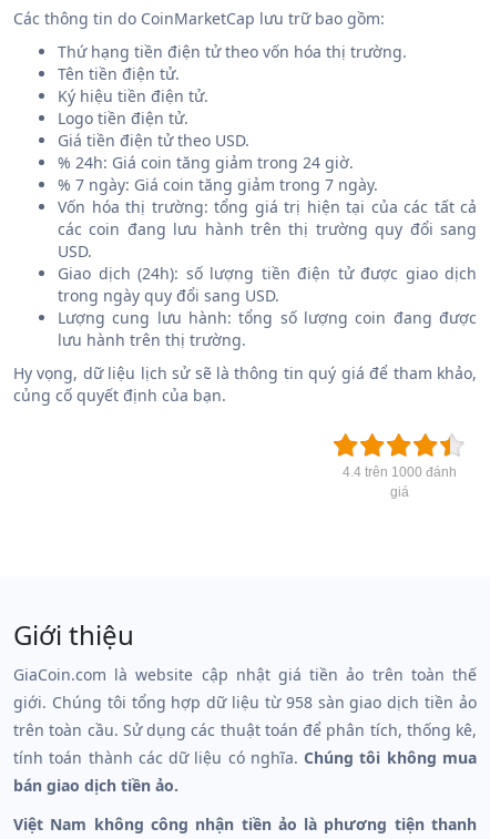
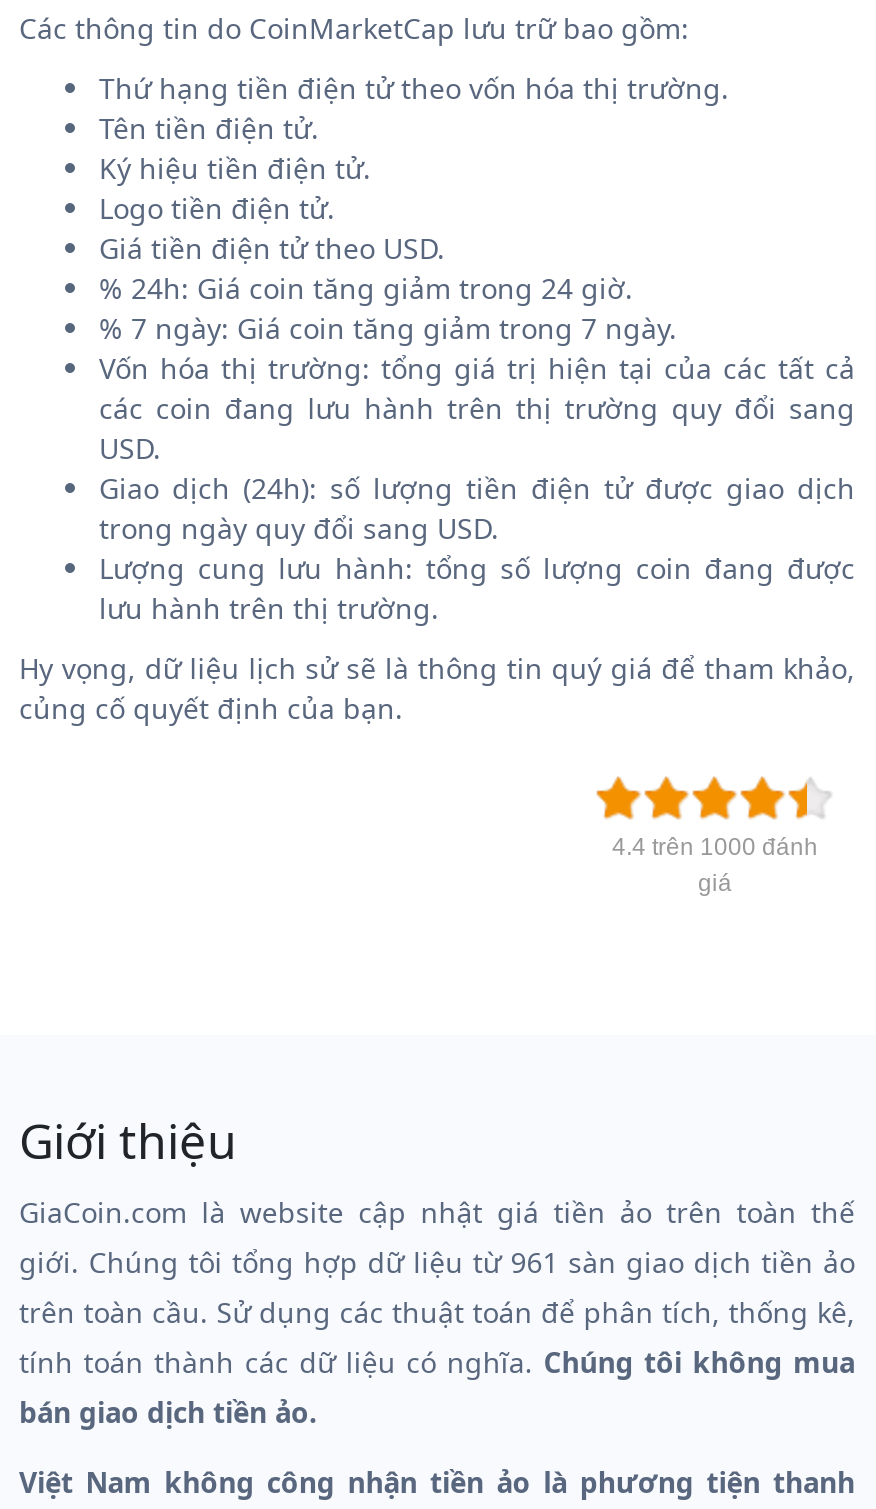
[13,692,477,713] giới. Chúng tôi tổng hợp dữ liệu từ 958 sàn giao dịch tiền ảo -> [19,1243,855,1281] giới. Chúng tôi tổng hợp dữ liệu từ 961 sàn giao dịch tiền ảo

